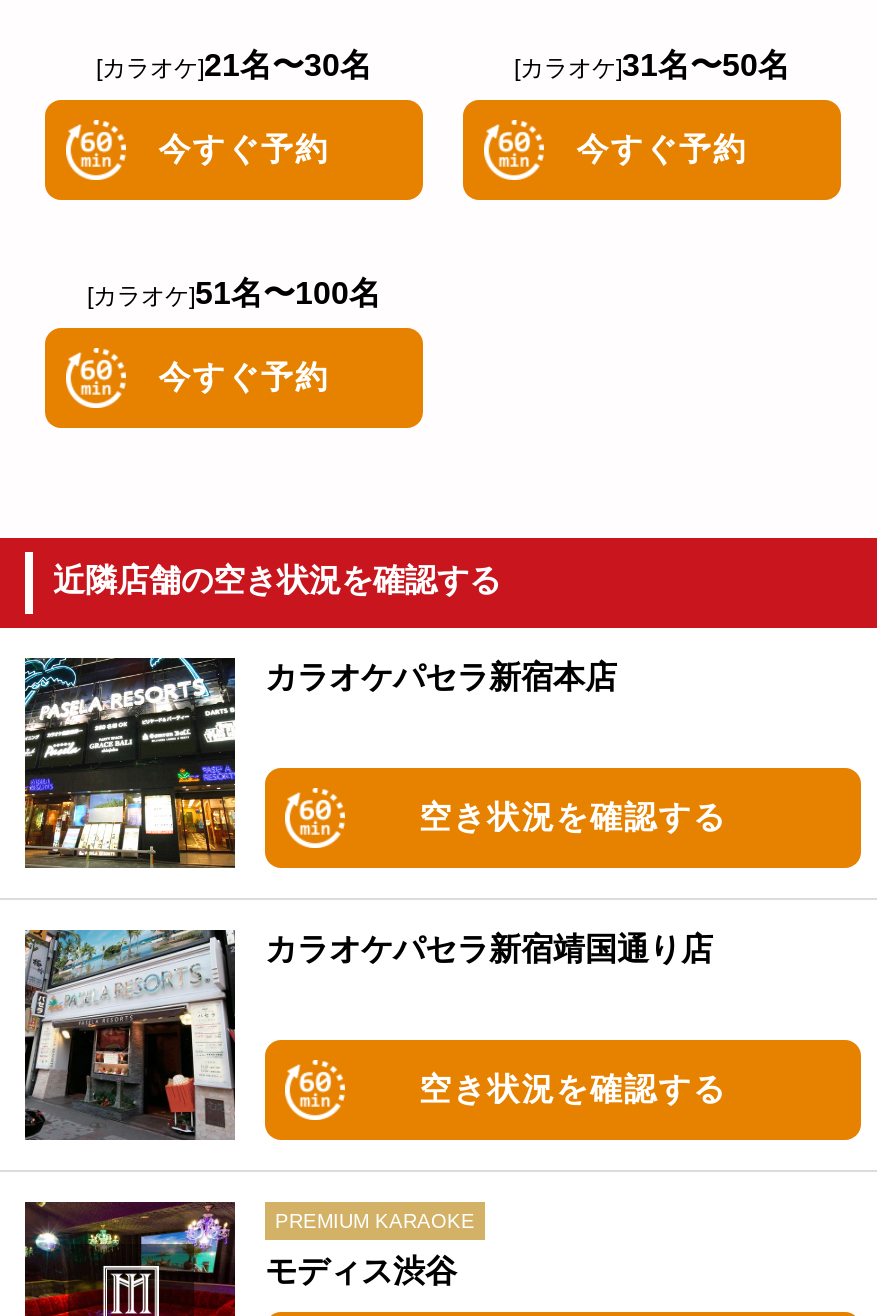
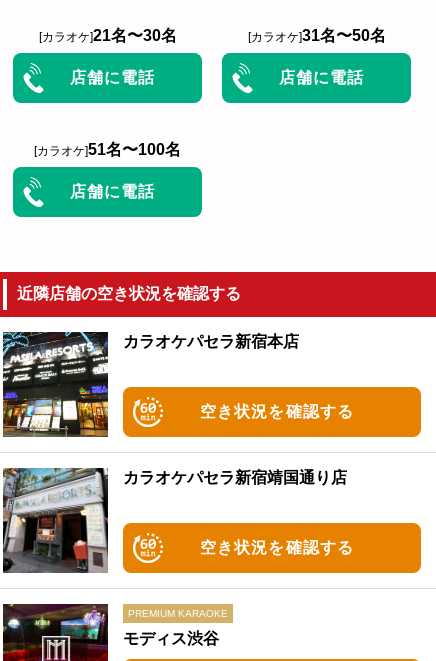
[158,132,330,166] 今すぐ予約 -> [70,69,155,86] 店舗に電話
[576,132,748,166] 今すぐ予約 -> [279,69,364,86] 店舗に電話
[158,360,330,394] 今すぐ予約 -> [70,183,155,200] 店舗に電話

